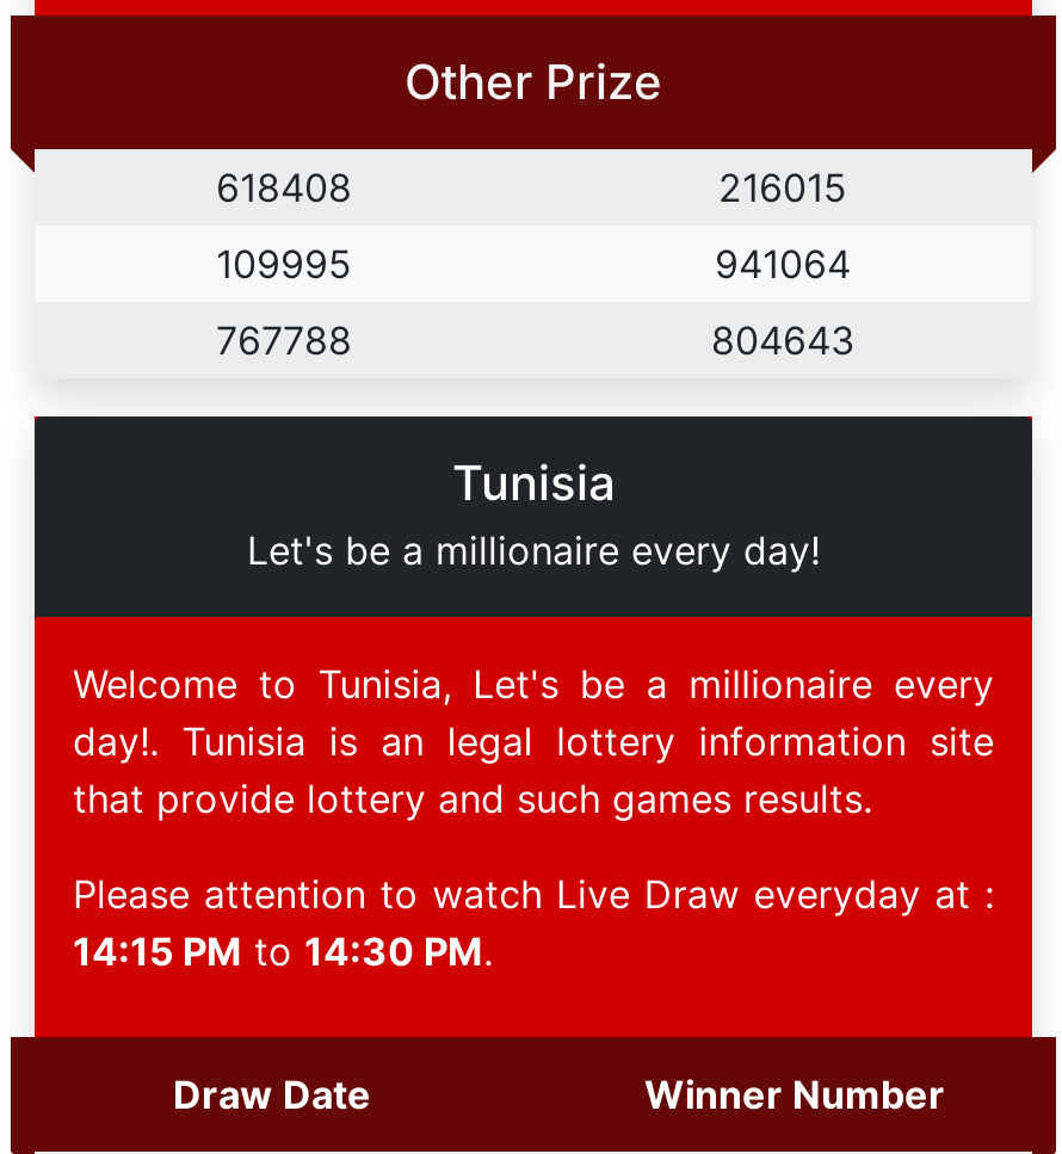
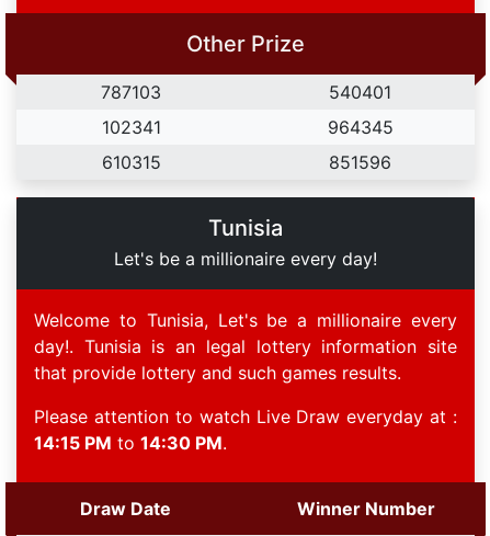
[216,164,352,212] 618408 -> [101,82,161,103] 787103
[718,164,847,212] 216015 -> [329,82,391,103] 540401
[216,241,352,289] 109995 -> [101,117,161,139] 102341
[715,241,851,289] 941064 -> [327,117,393,139] 964345
[216,317,352,365] 767788 -> [101,152,161,174] 610315
[711,317,854,365] 804643 -> [329,152,391,174] 851596

